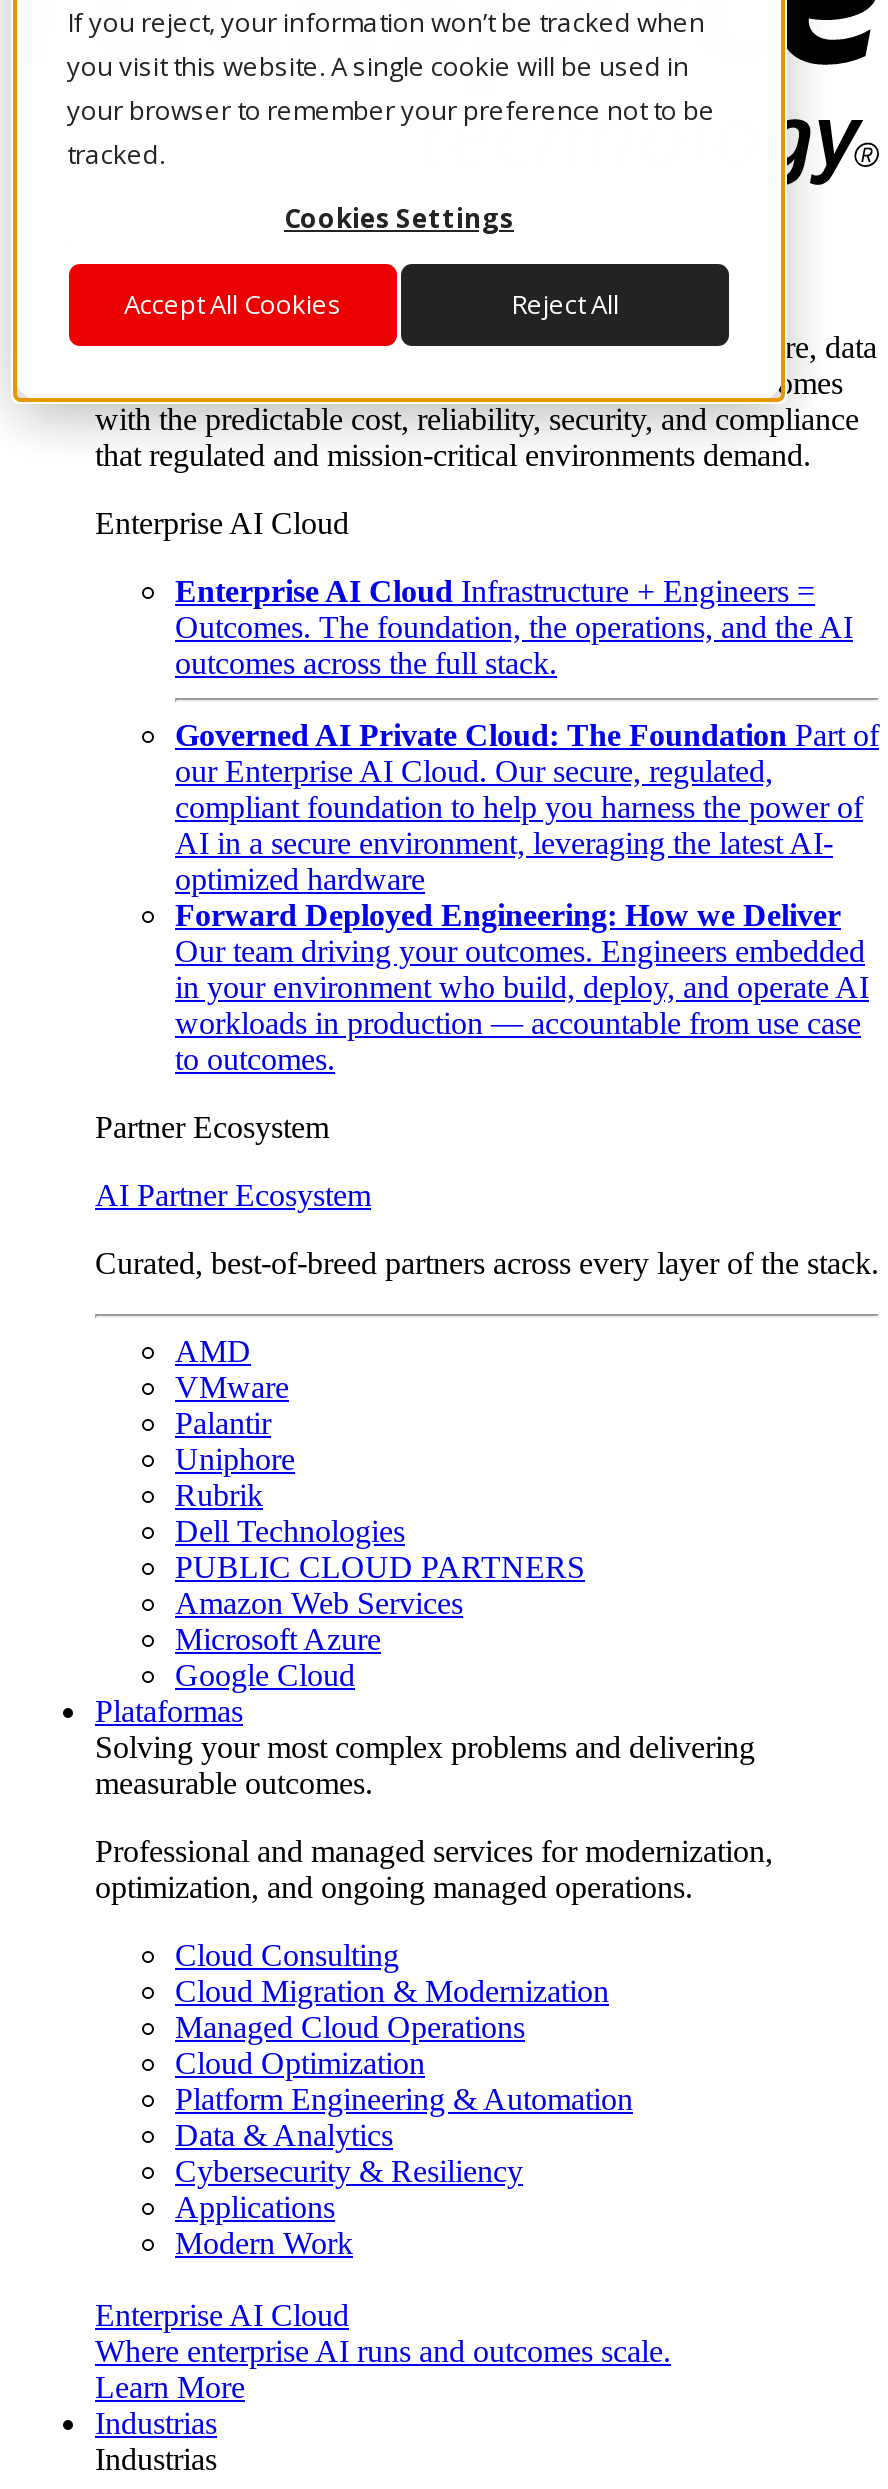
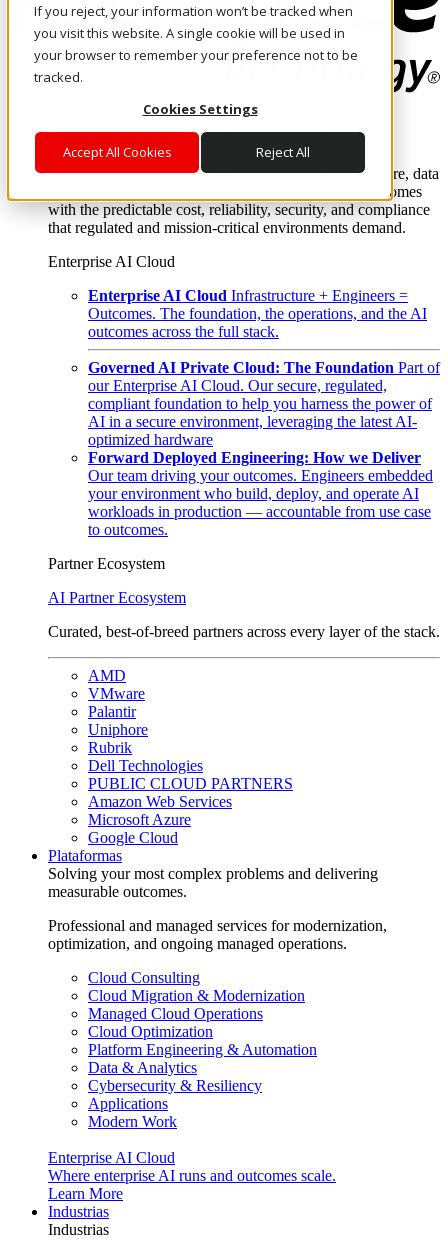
[175,970,869,1004] in your environment who build, deploy, and operate AI -> [88,485,419,502] your environment who build, deploy, and operate AI

